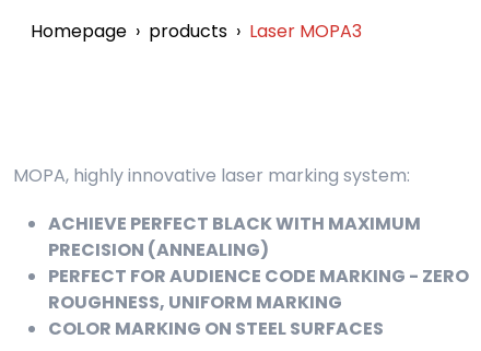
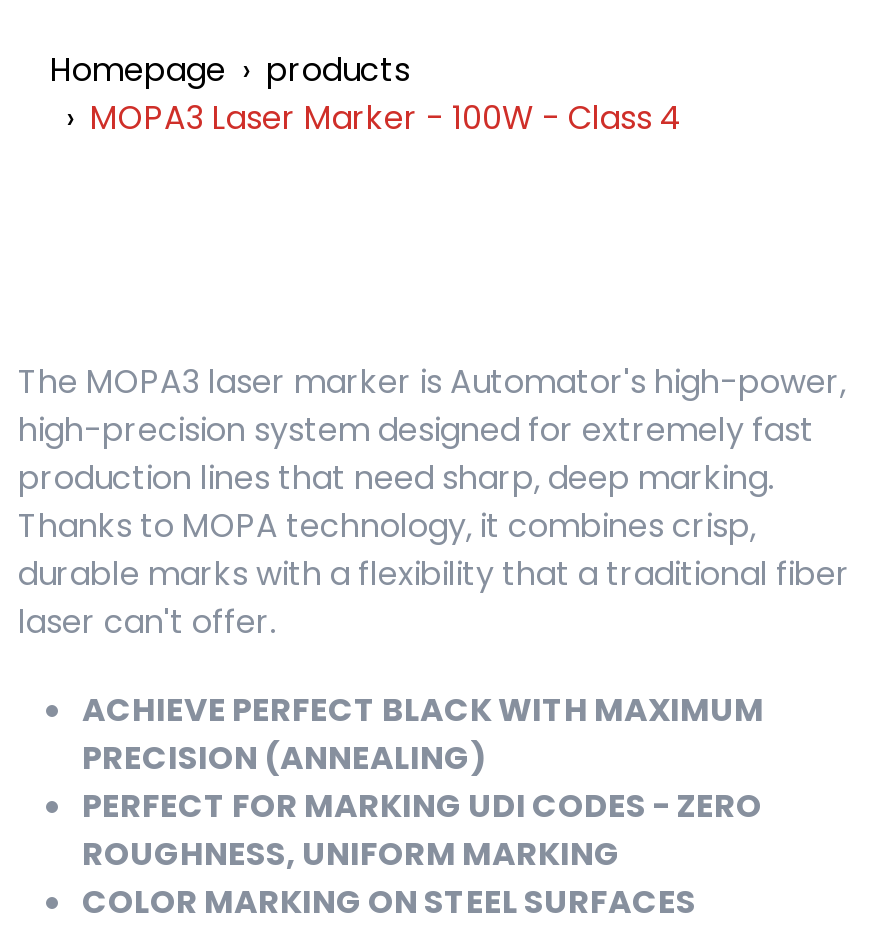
[249,19,362,44] Laser MOPA3 -> [90,95,682,141] MOPA3 Laser Marker - 100W - Class 4
[13,163,414,188] MOPA, highly innovative laser marking system: -> [18,359,850,645] The MOPA3 laser marker is Automator's high-power, | high-precision system designed for extremely fast | production lines that need sharp, deep marking. | Thanks to MOPA technology, it combines crisp, | durable marks with a flexibility that a traditional fiber | laser can't offer.
[48,264,469,289] PERFECT FOR AUDIENCE CODE MARKING - ZERO -> [82,783,762,829] PERFECT FOR MARKING UDI CODES - ZERO

